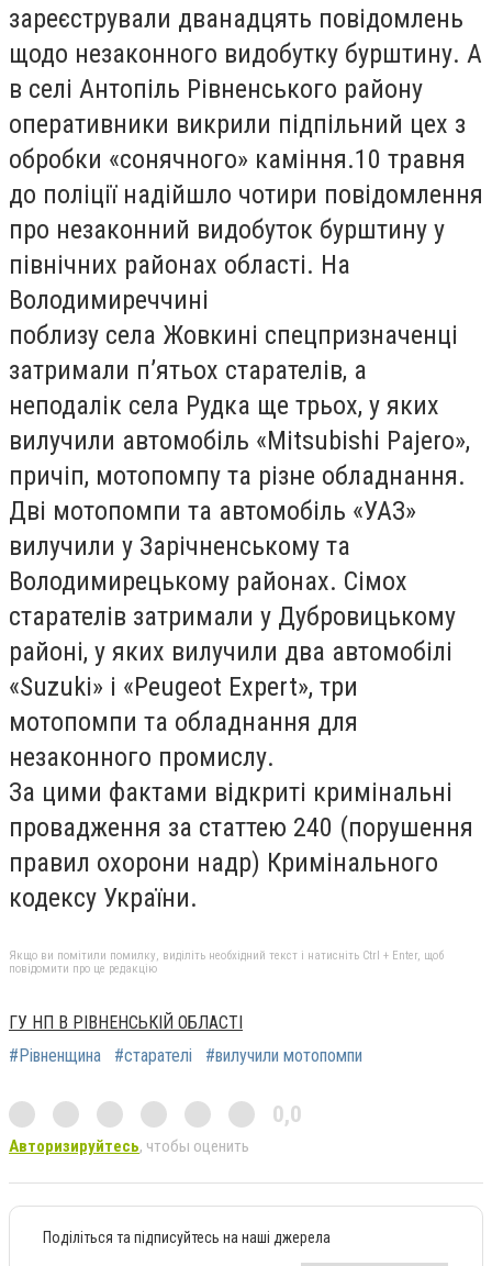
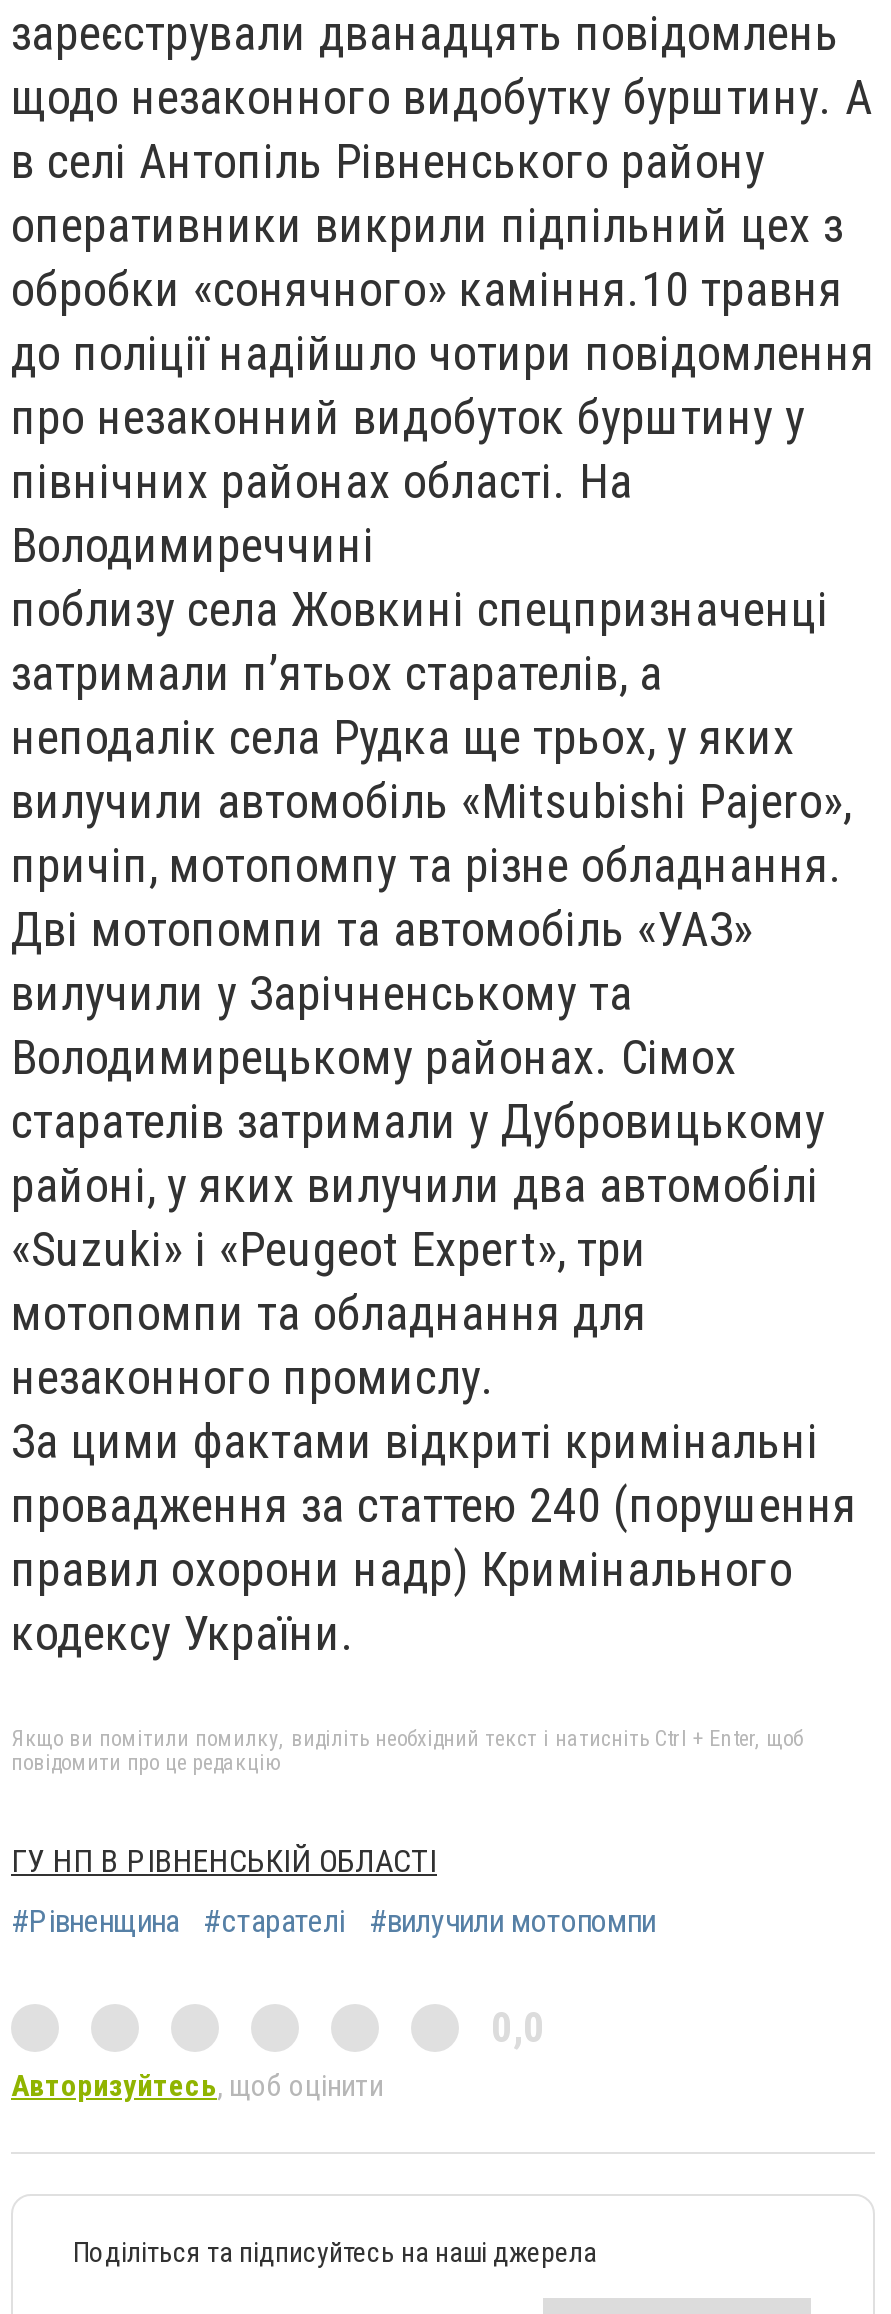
[9,1137,249,1156] Авторизируйтесь, чтобы оценить -> [11,2068,383,2104] Авторизуйтесь, щоб оцінити

